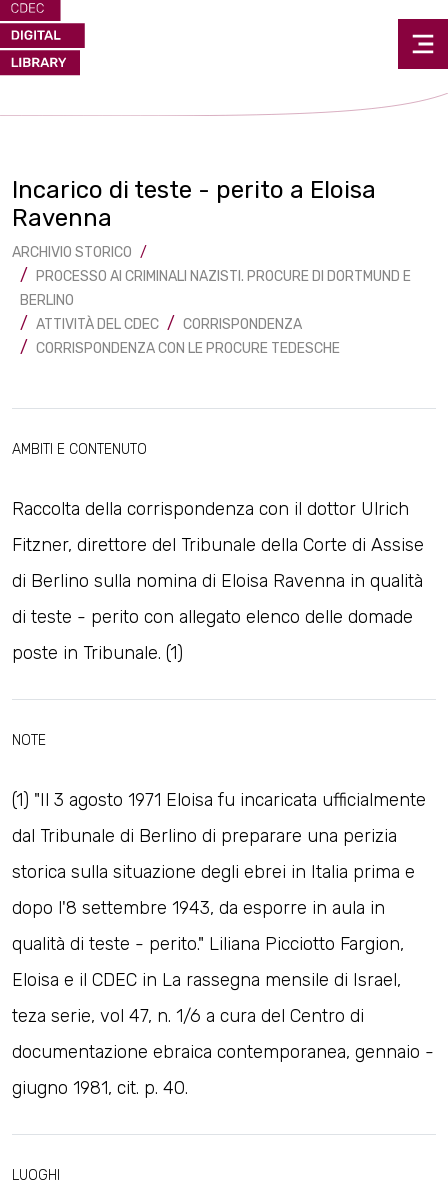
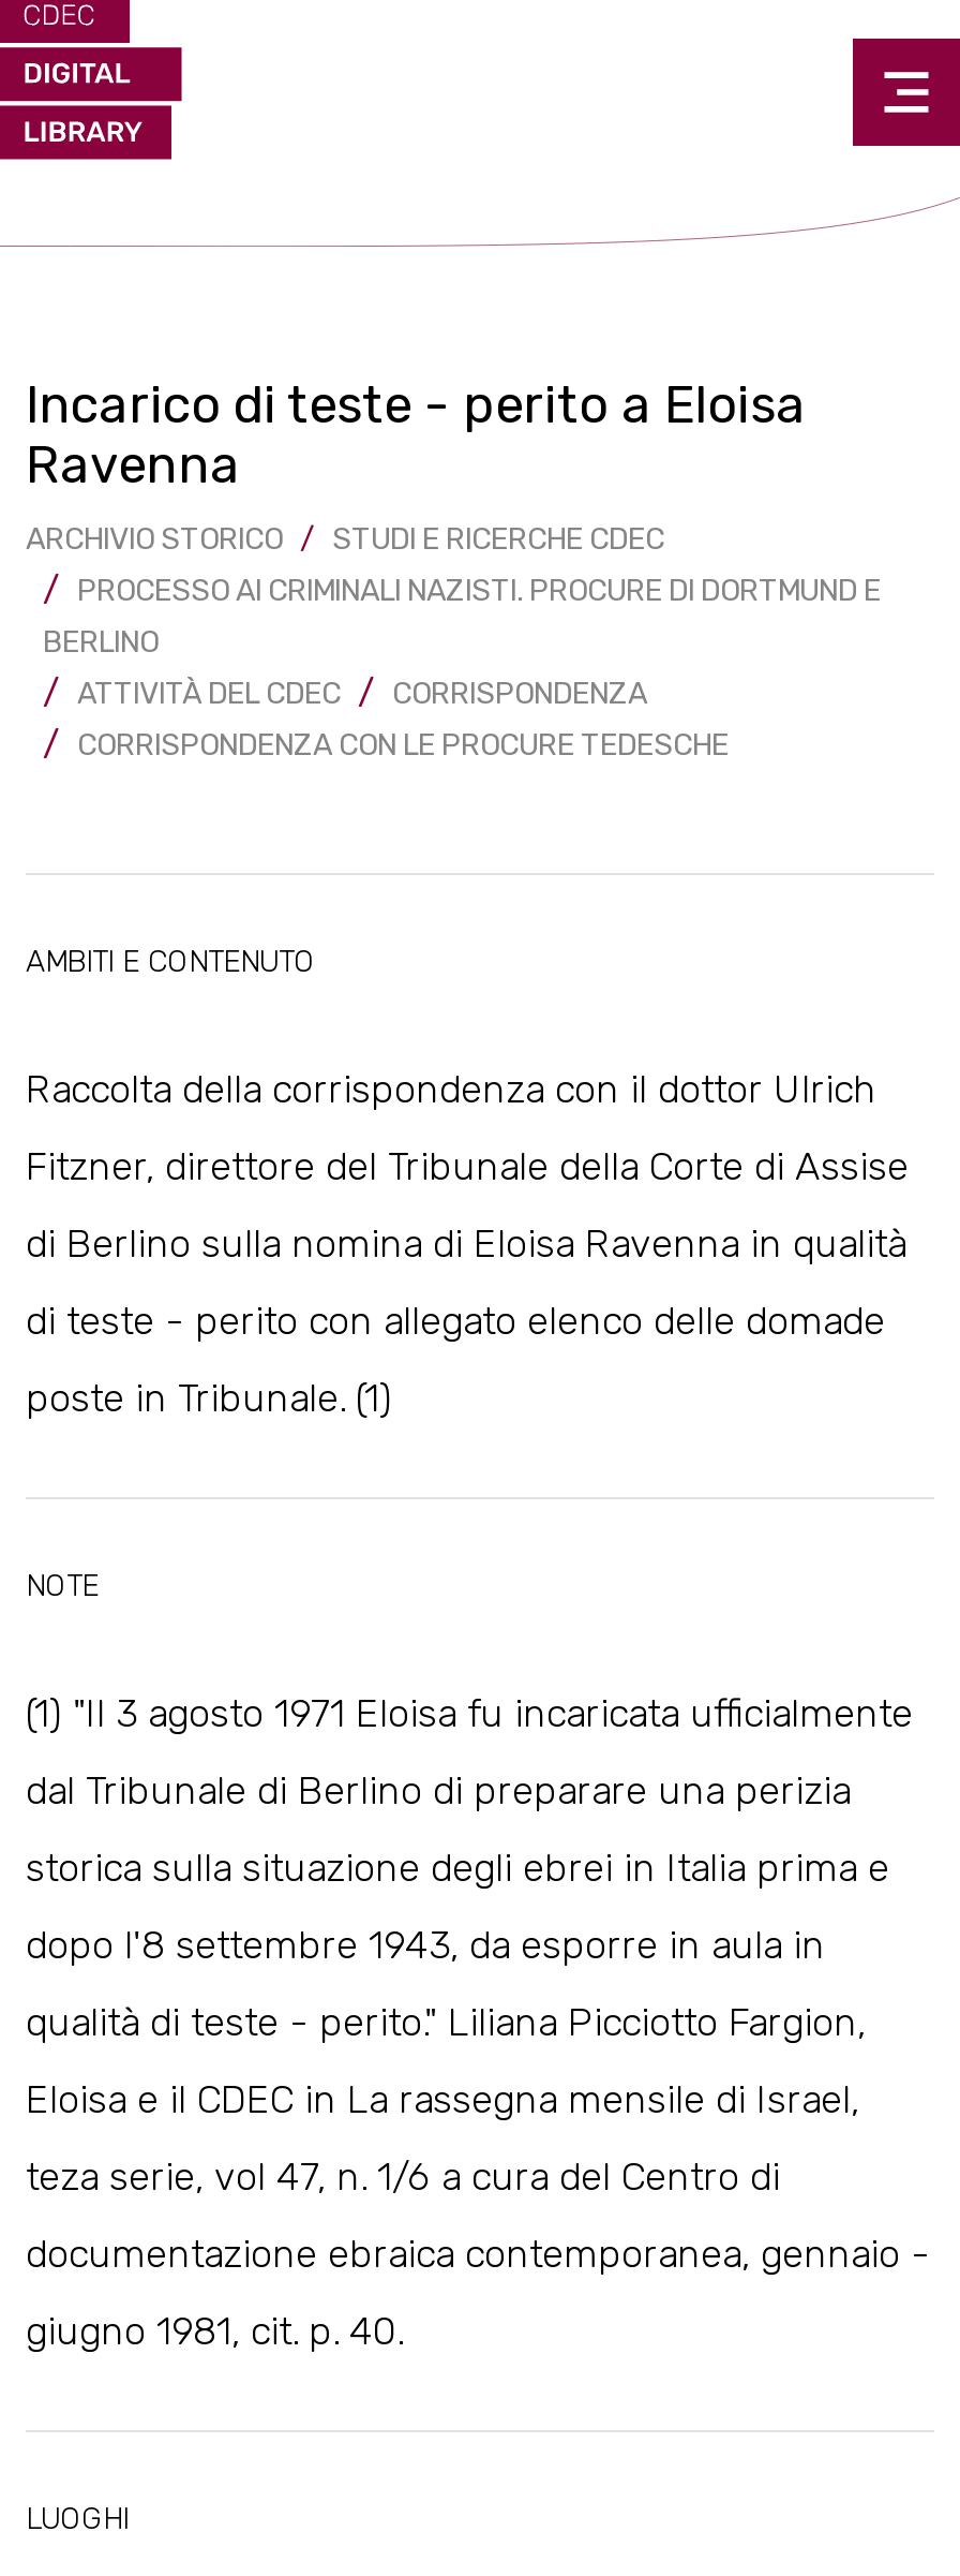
none -> [332,521,664,558] STUDI E RICERCHE CDEC

